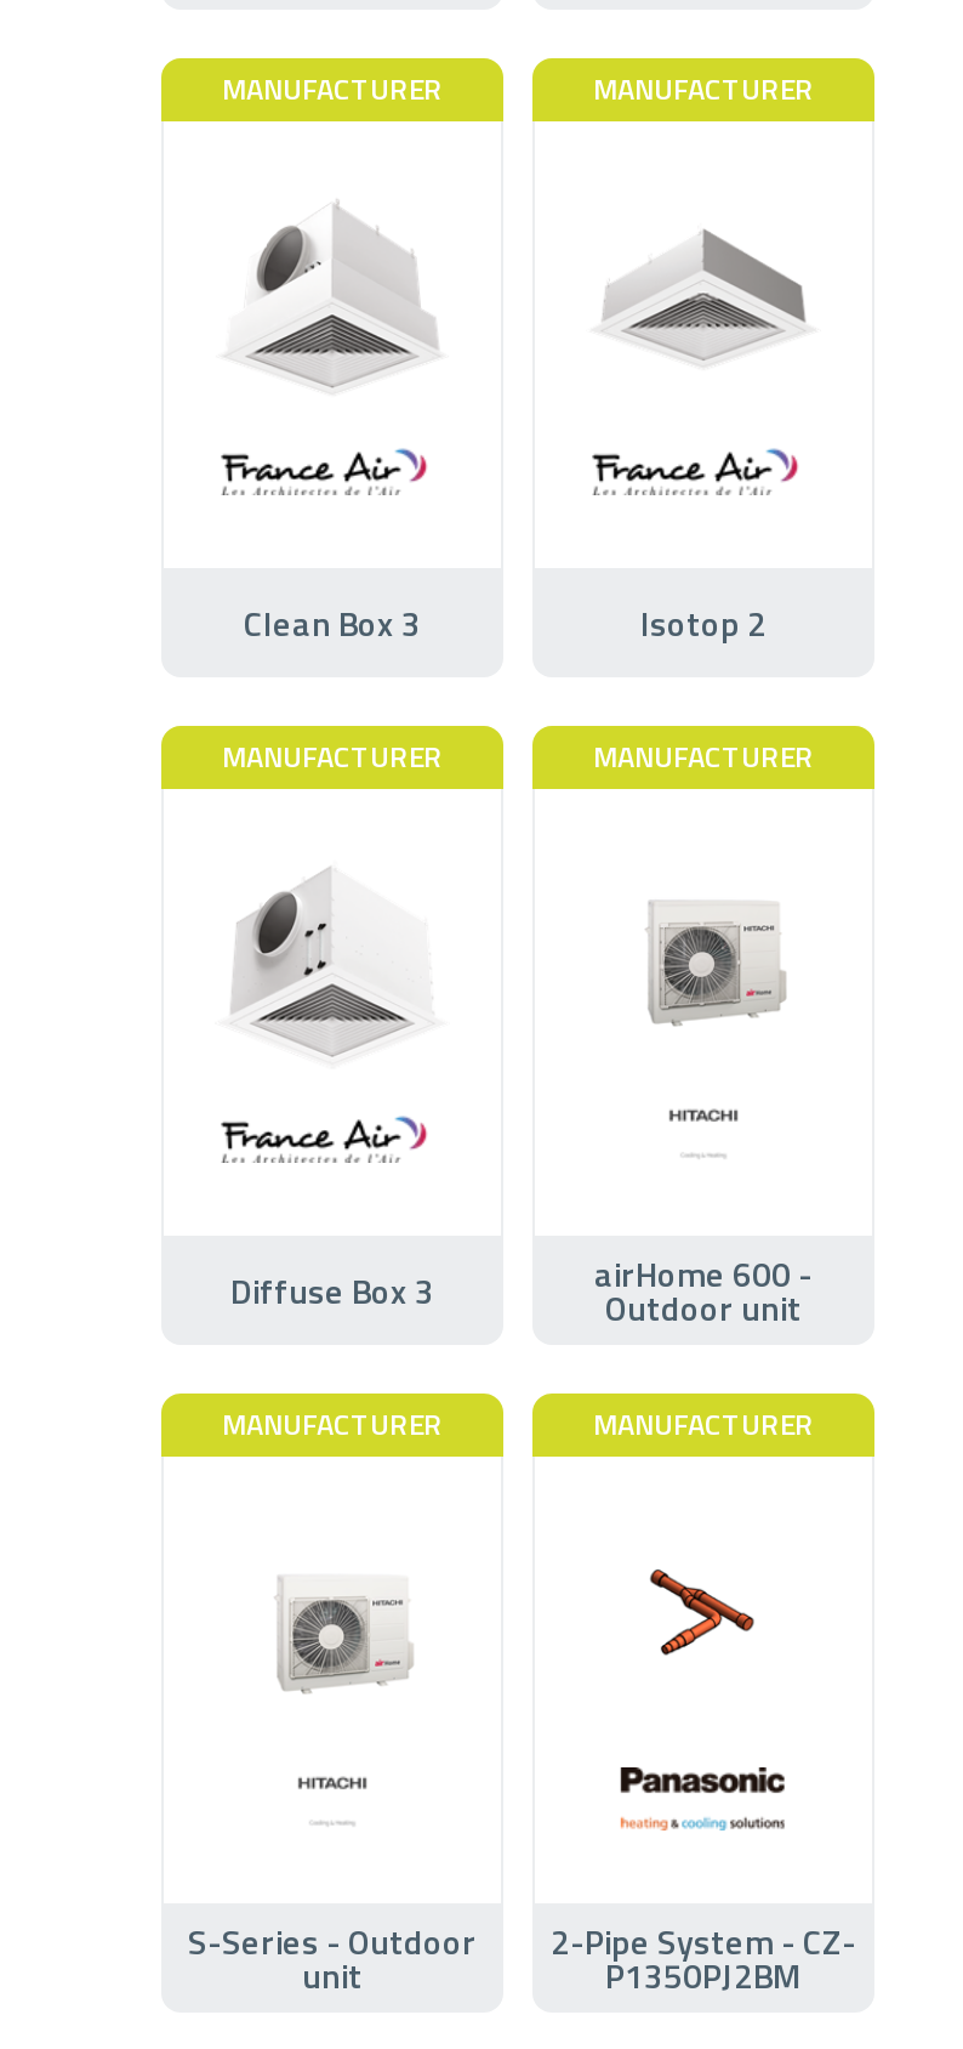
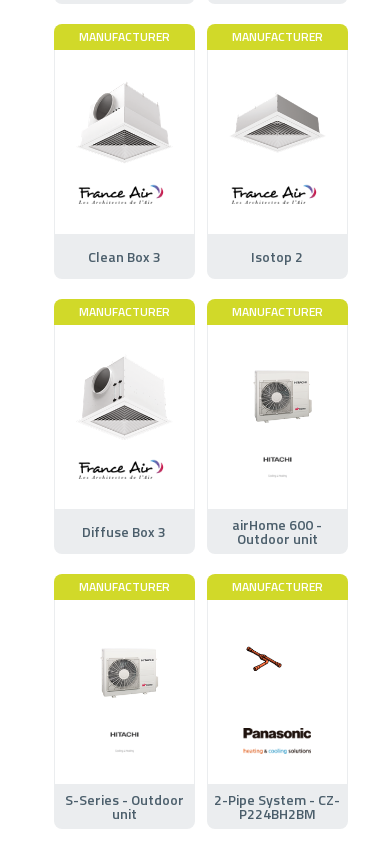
[629,1568,756,1658] [image] -> [245,646,298,681] [image]
[605,1948,802,1999] P1350PJ2BM -> [239,803,316,824] P224BH2BM

